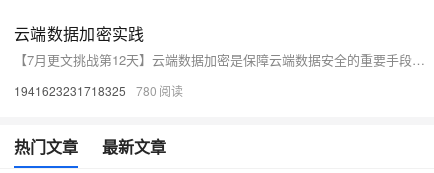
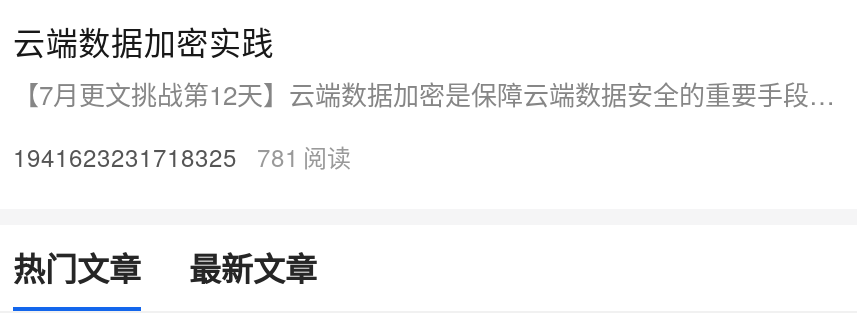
[14,82,157,99] 1941623231718325 780 -> [13,138,299,172] 1941623231718325 781

